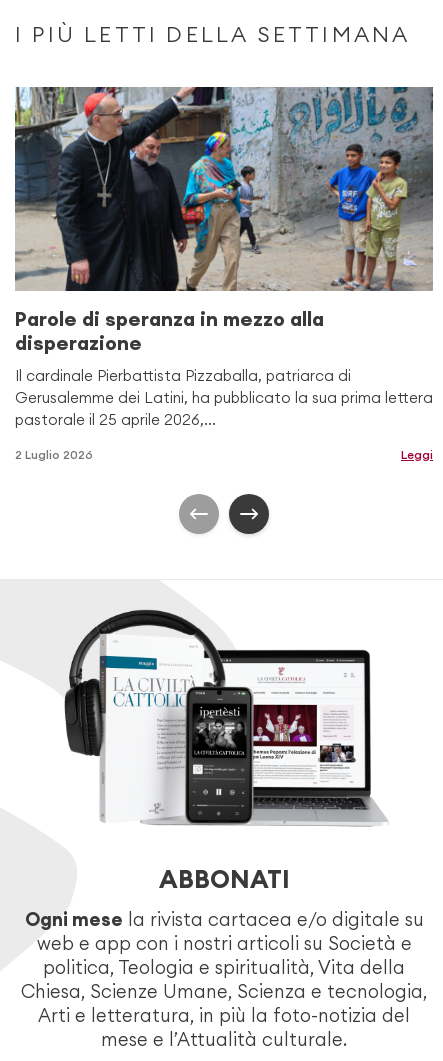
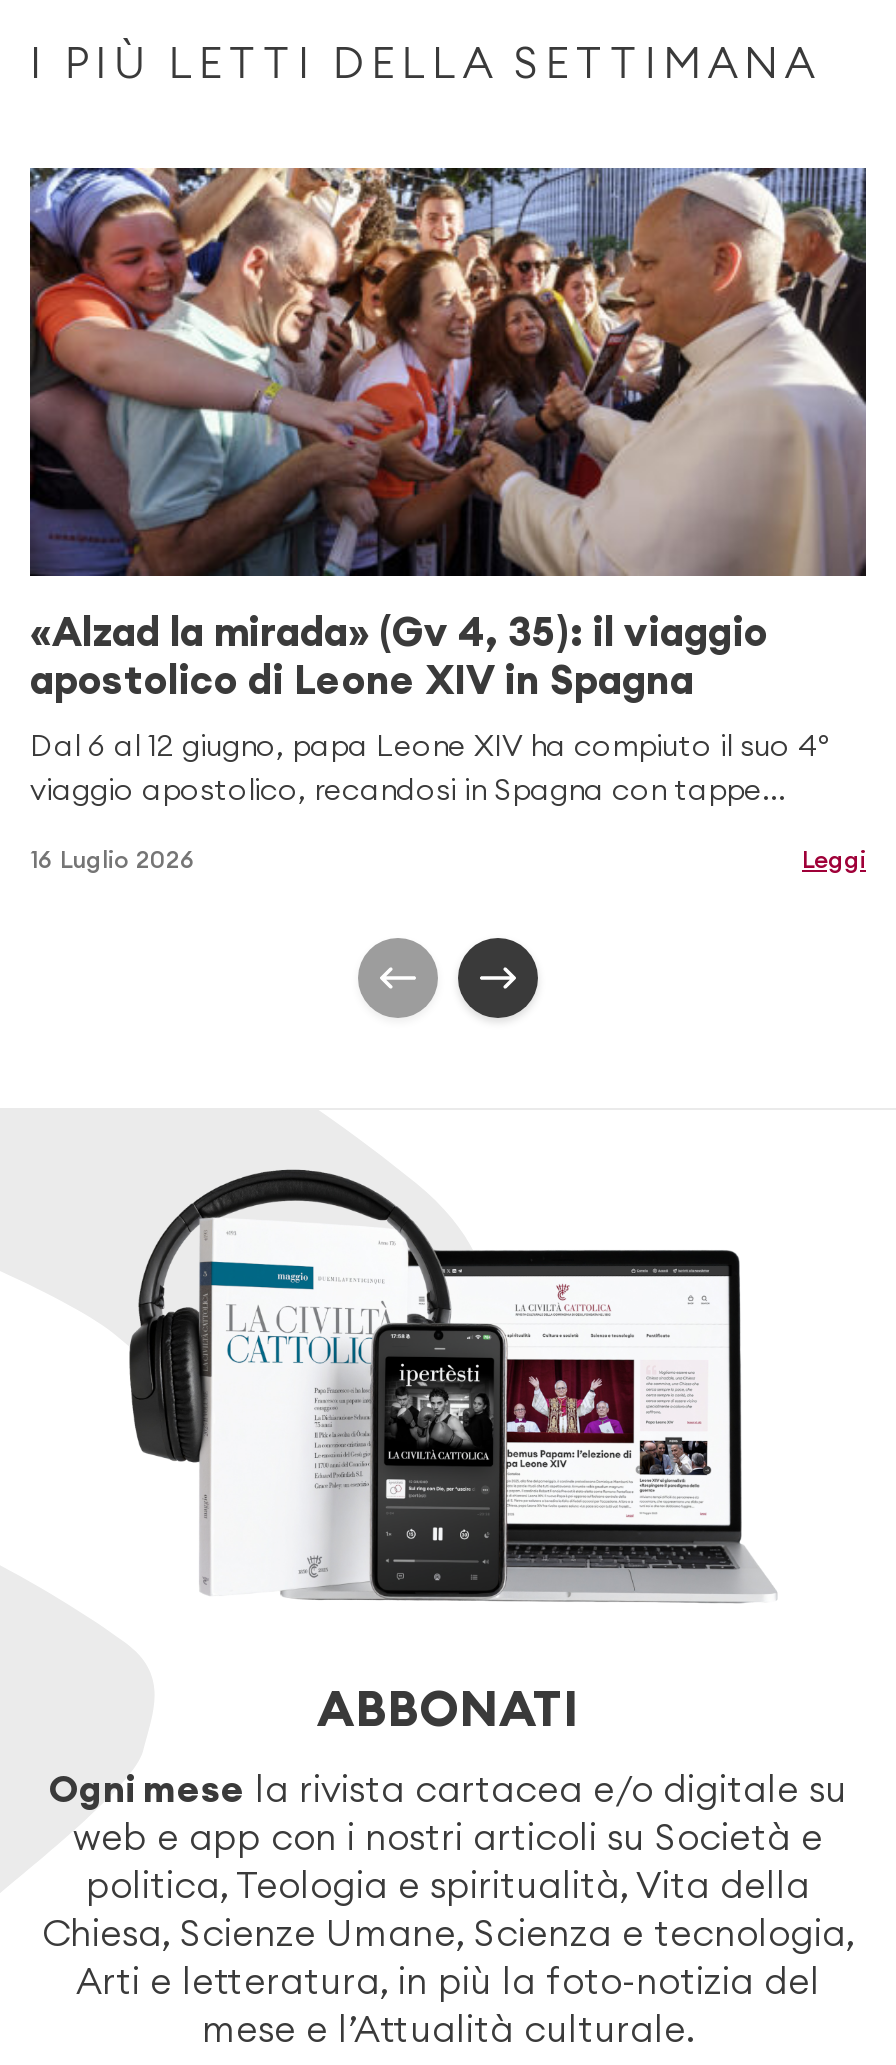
[15,86,433,429] [image] | Parole di speranza in mezzo alla | disperazione | Il cardinale Pierbattista Pizzaballa, patriarca di | Gerusalemme dei Latini, ha pubblicato la sua prima lettera | pastorale il 25 aprile 2026,... -> [28,166,866,809] [image] | «Alzad la mirada» (Gv 4, 35): il viaggio | apostolico di Leone XIV in Spagna | Dal 6 al 12 giugno, papa Leone XIV ha compiuto il suo 4º | viaggio apostolico, recandosi in Spagna con tappe...
[15,447,93,462] 2 Luglio 2026 -> [30,845,196,875] 16 Luglio 2026

